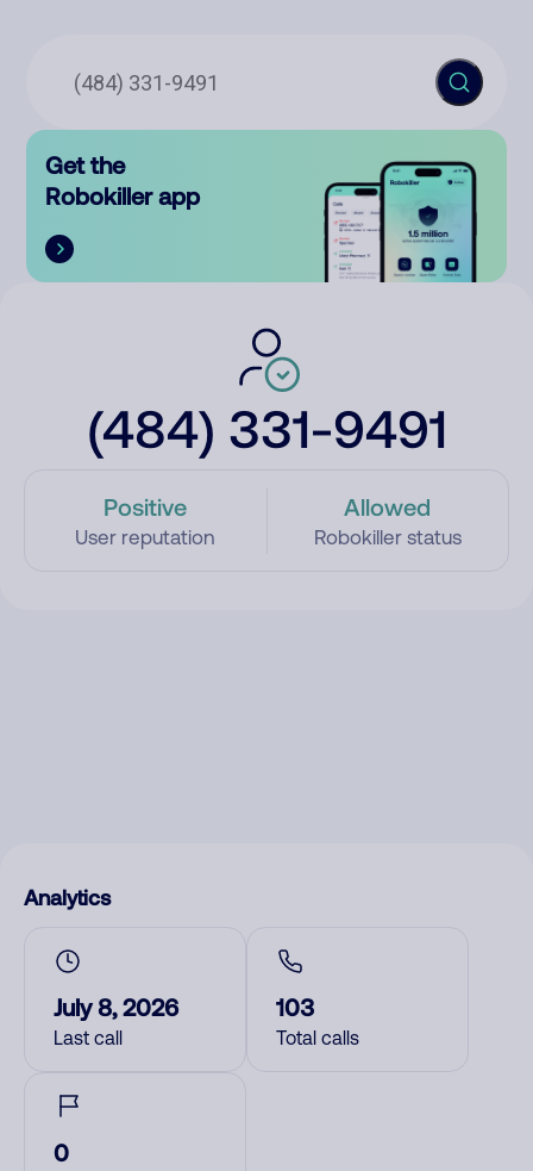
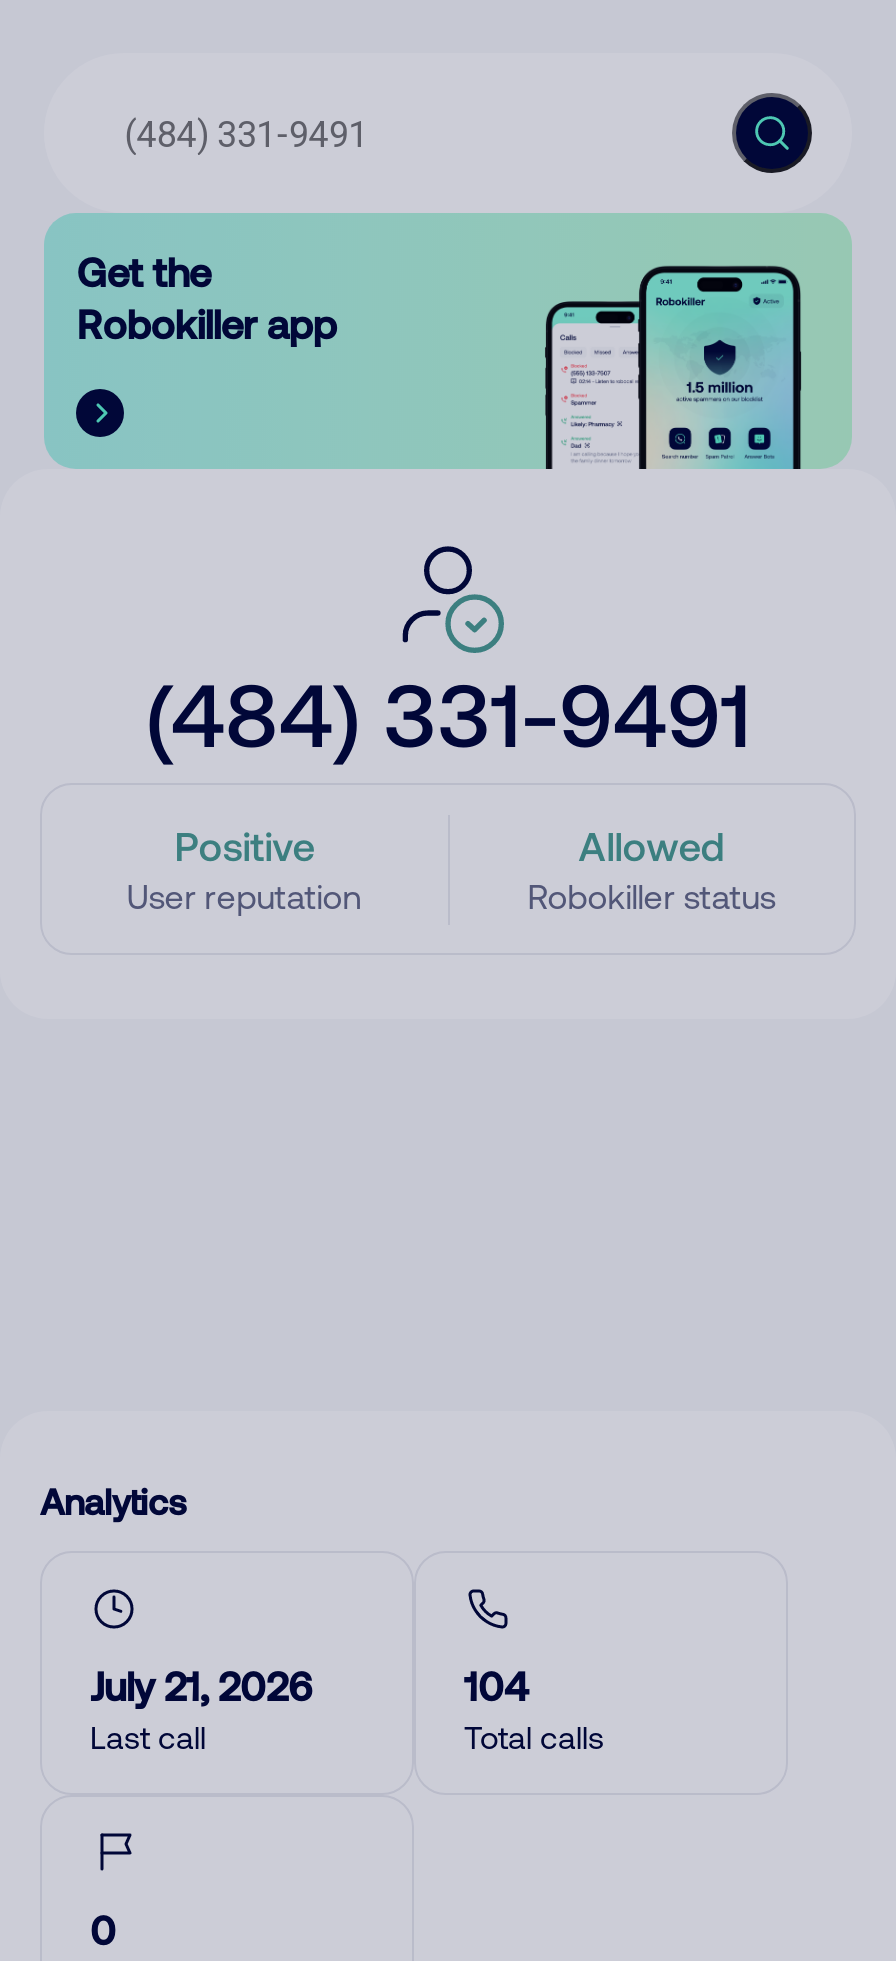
[54,992,178,1021] July 8, 2026 -> [90,1661,312,1709] July 21, 2026
[276,992,314,1021] 103 -> [464,1661,528,1709] 104

